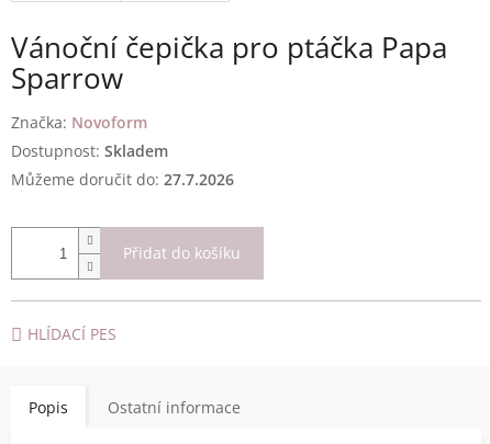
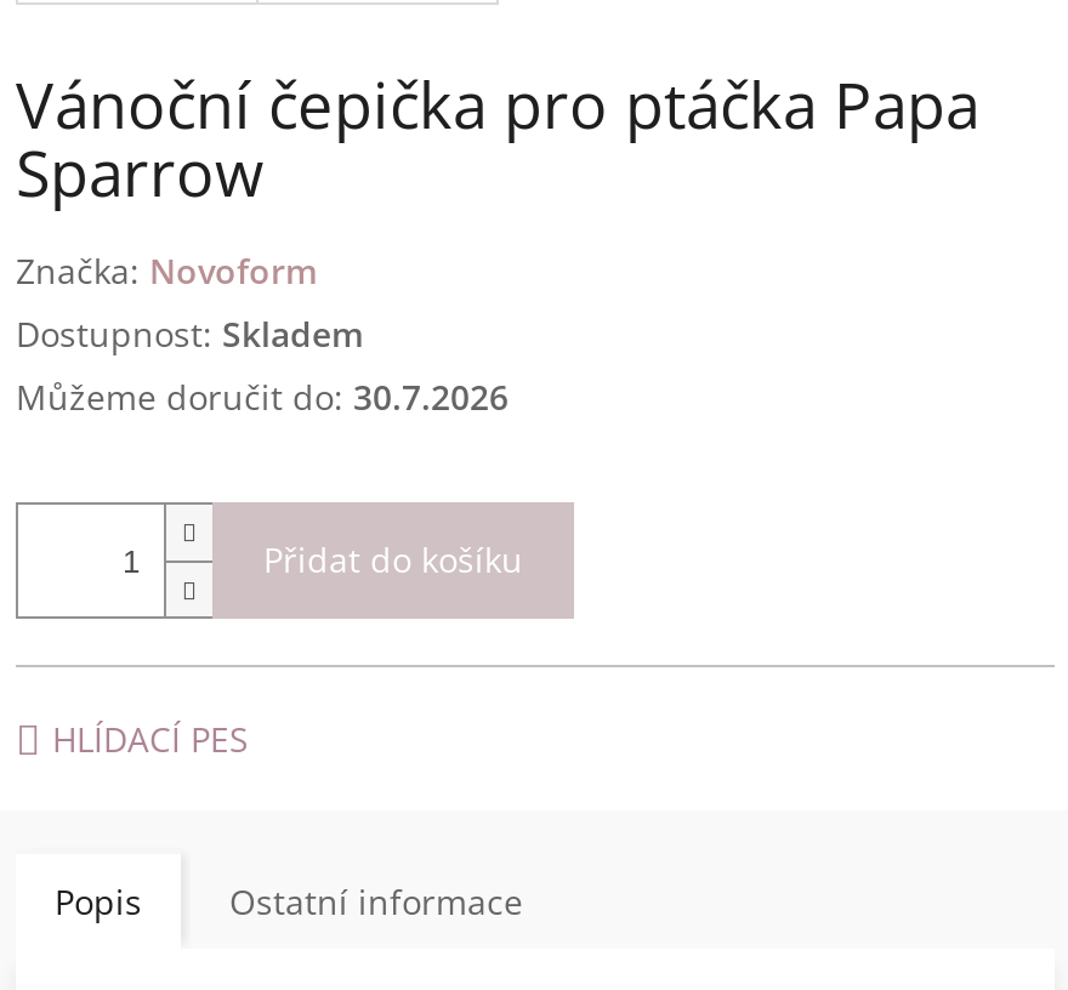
[11,169,234,190] Můžeme doručit do: 27.7.2026 -> [16,375,509,421] Můžeme doručit do: 30.7.2026

